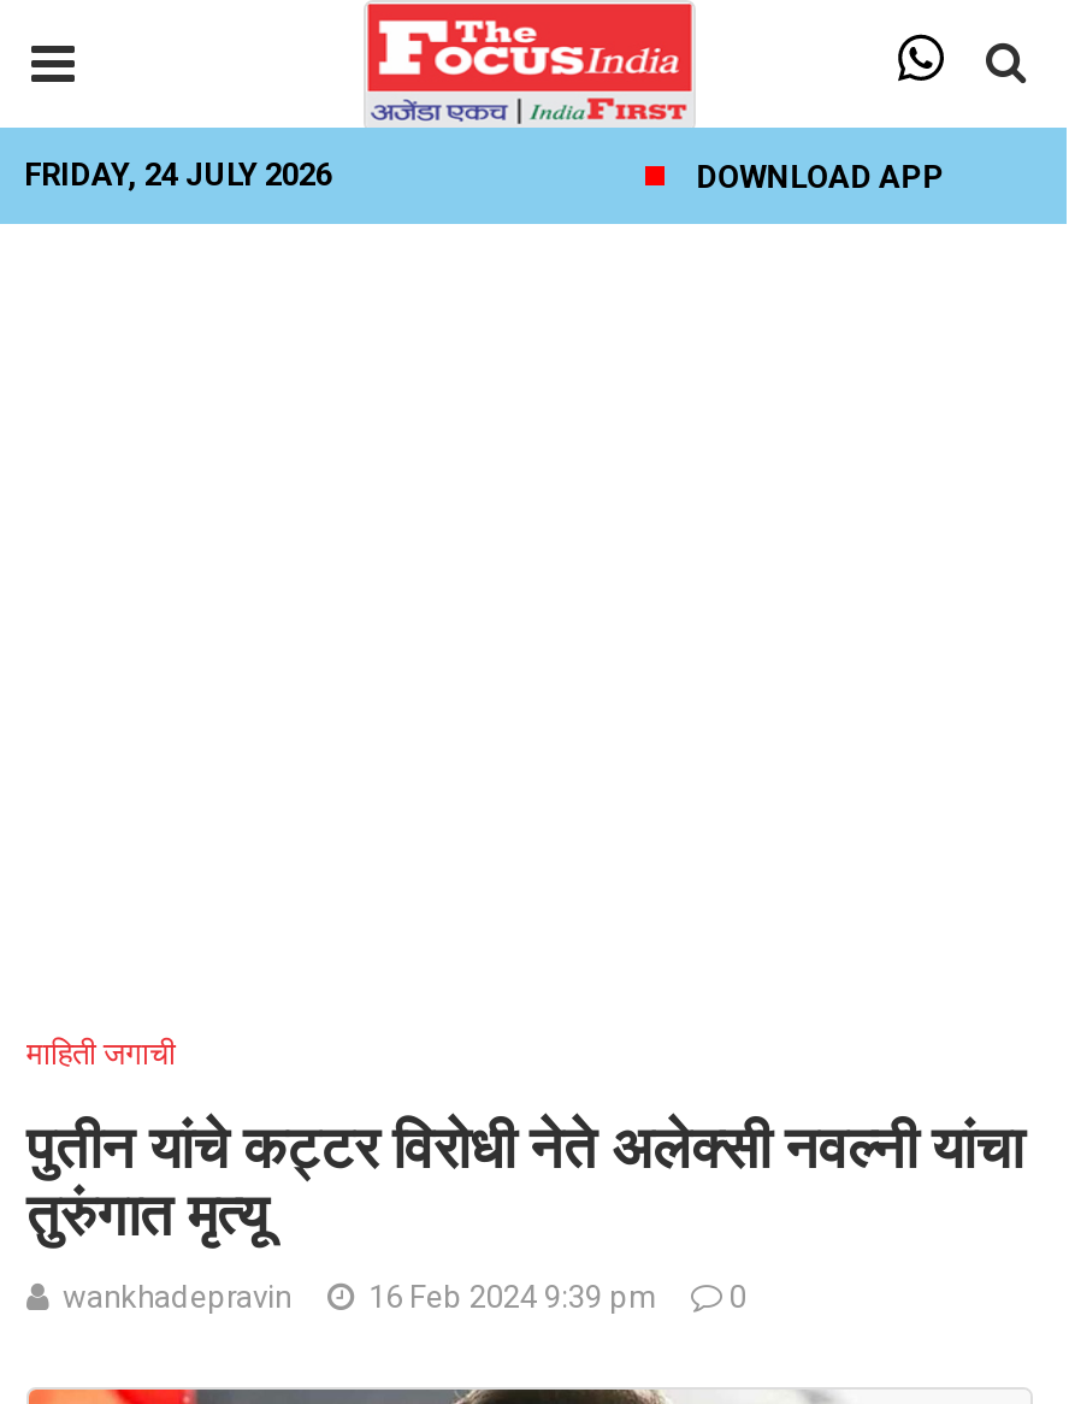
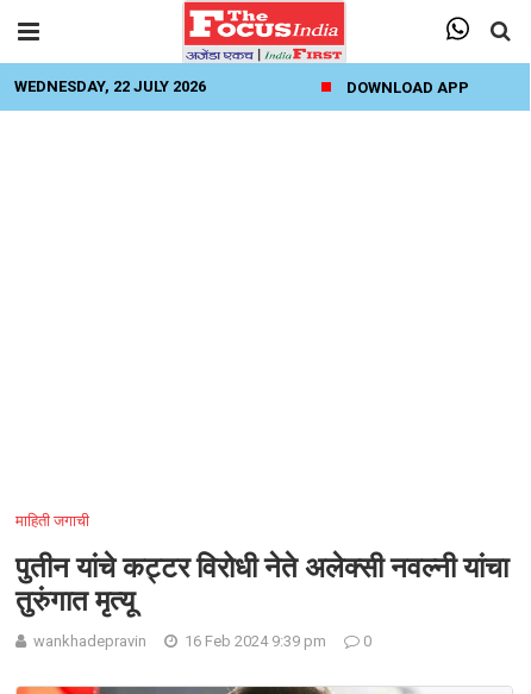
[24,157,332,193] FRIDAY, 24 JULY 2026 -> [14,77,206,95] WEDNESDAY, 22 JULY 2026

